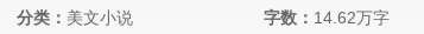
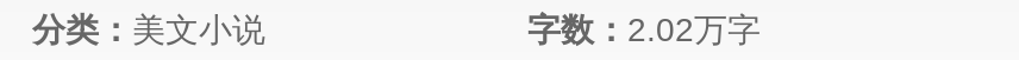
[264,9,390,28] 字数：14.62万字 -> [527,12,761,49] 字数：2.02万字

